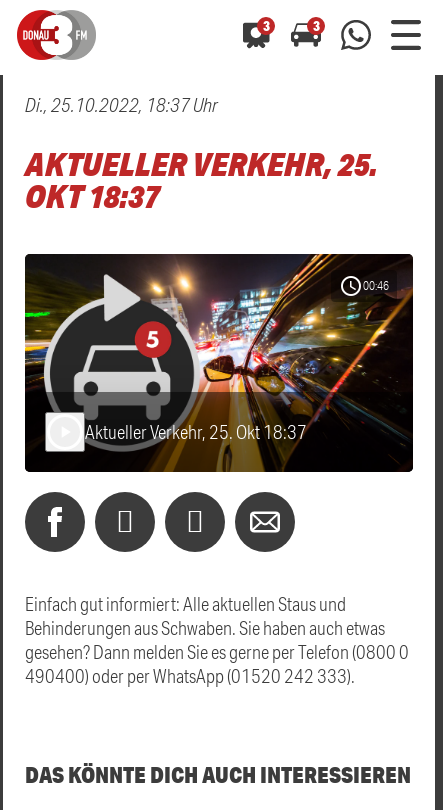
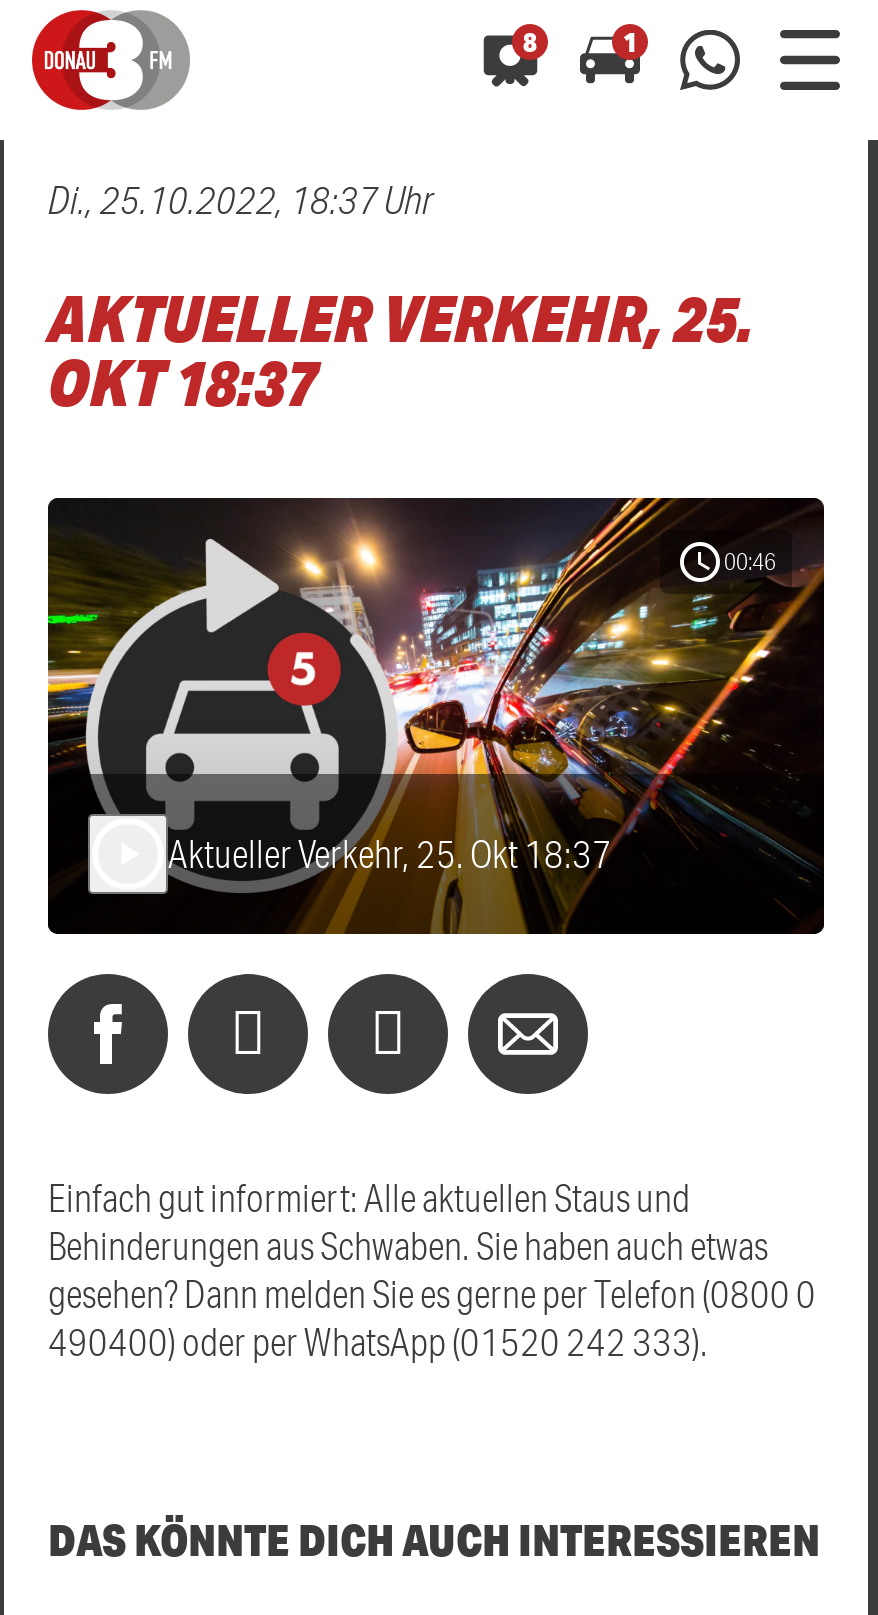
[262,17,269,35] 3 -> [523,24,537,60] 8
[312,17,319,35] 3 -> [623,24,637,60] 1

